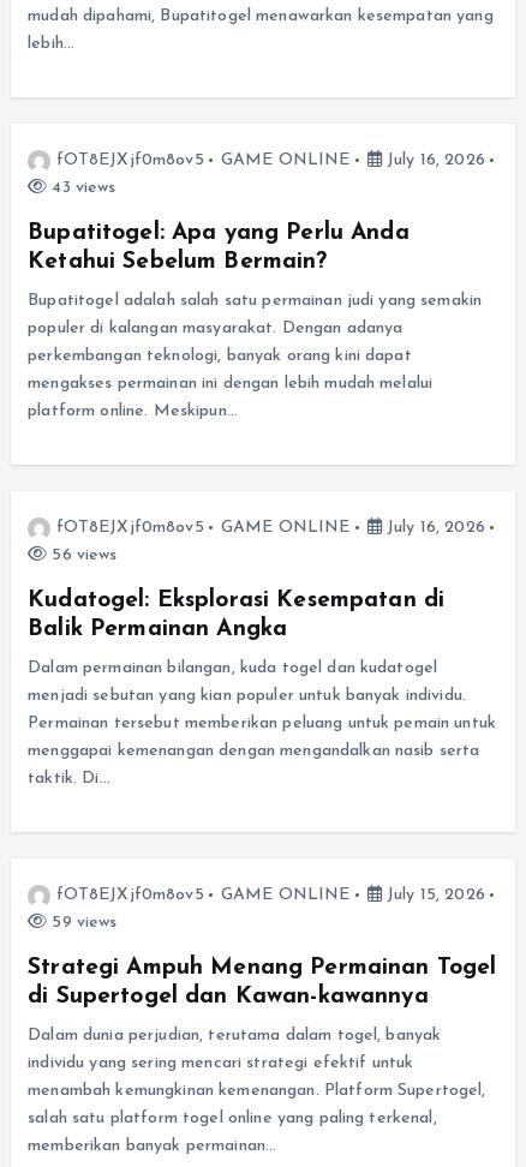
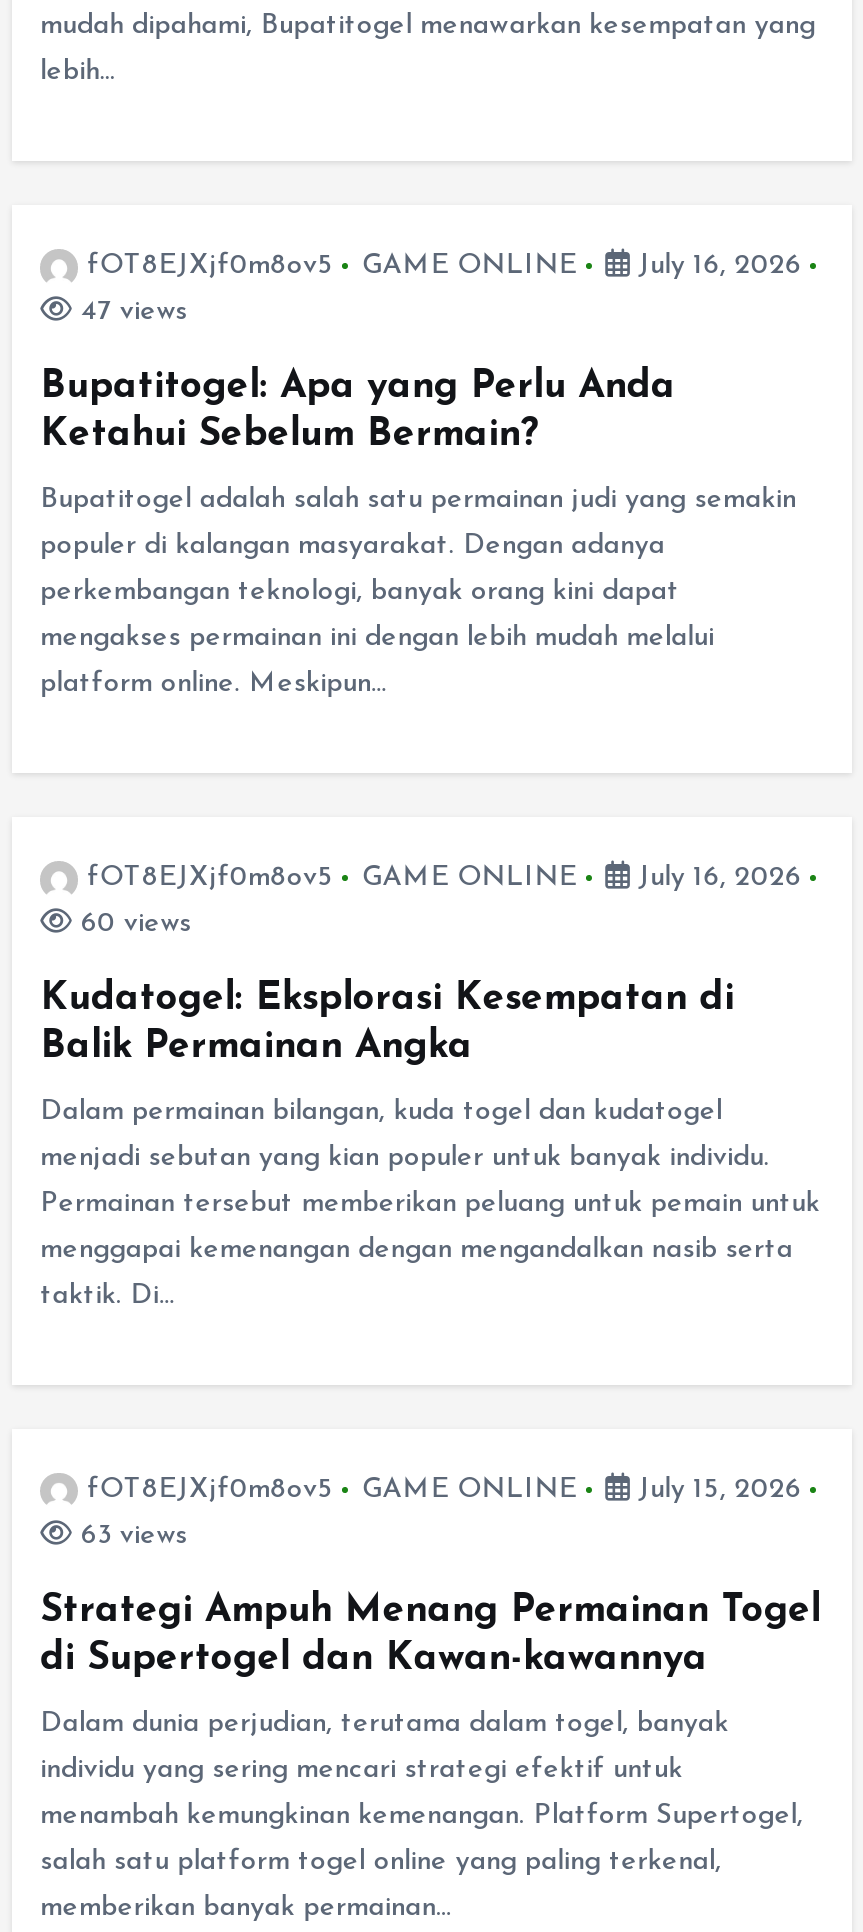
[47,179,116,197] 43 views -> [73,297,187,327] 47 views
[47,546,117,564] 56 views -> [73,909,191,939] 60 views
[47,914,117,932] 59 views -> [73,1521,187,1551] 63 views

